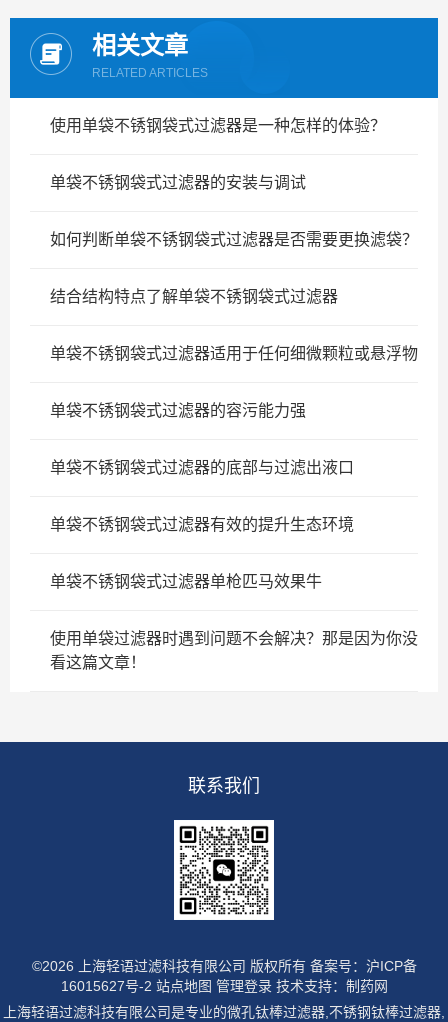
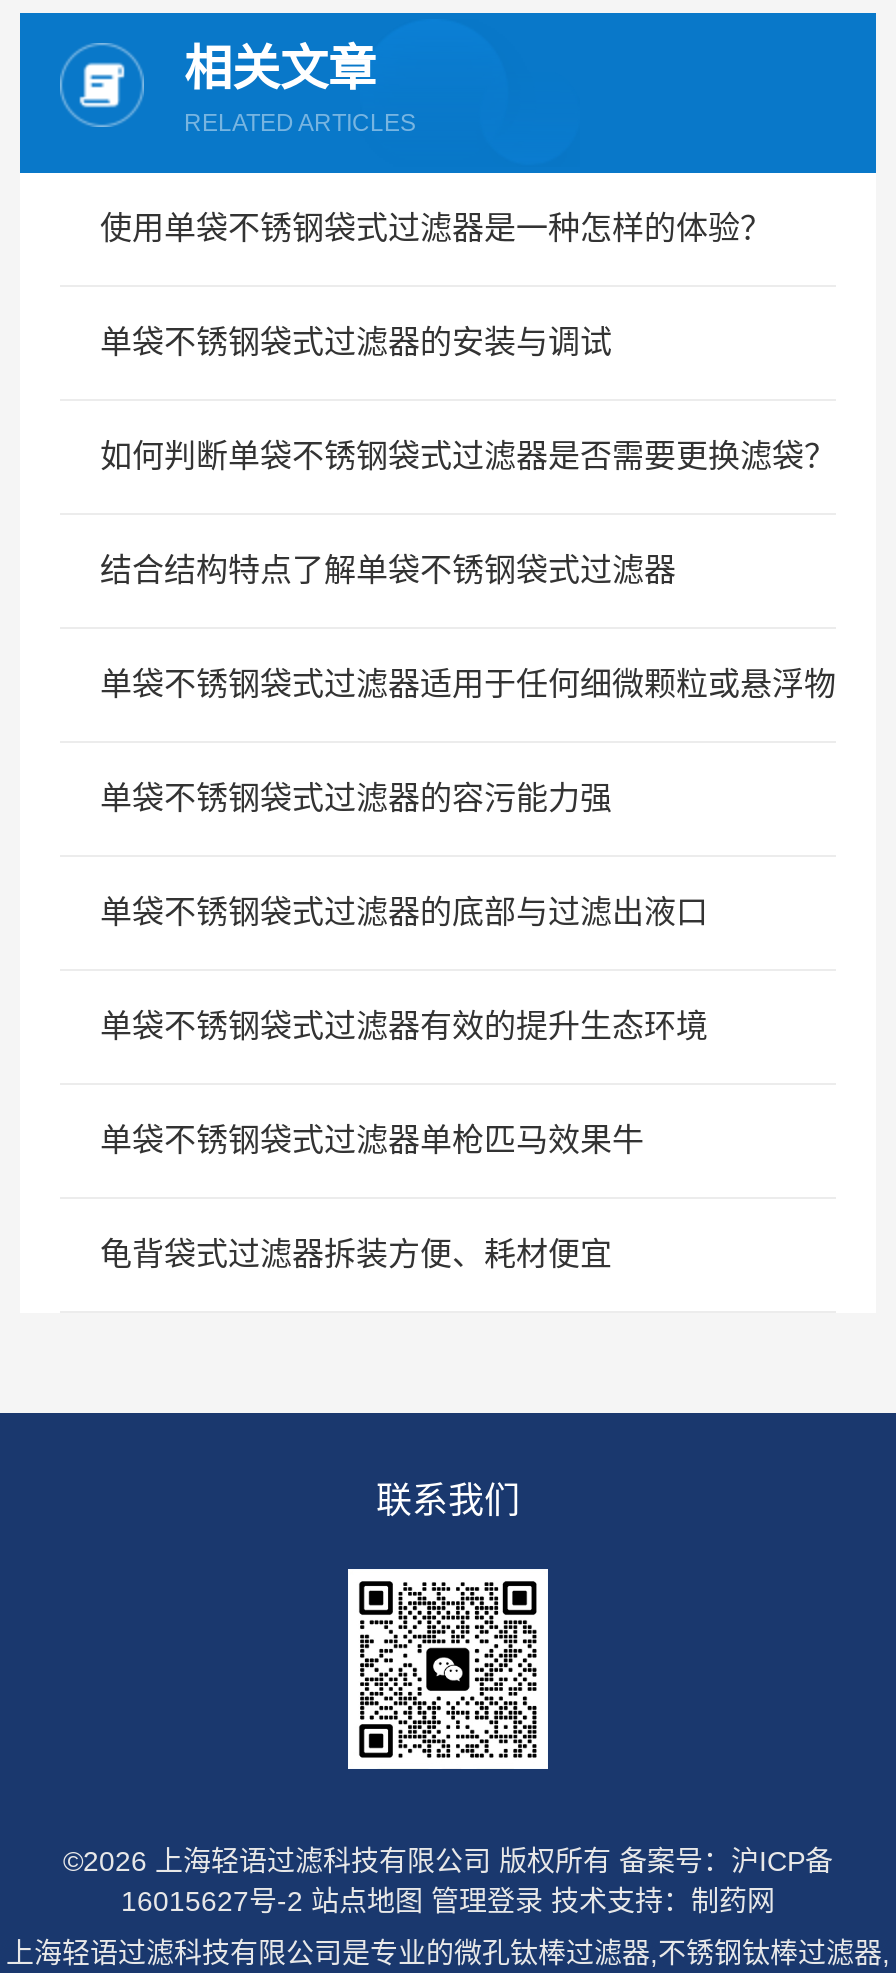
[50,630,418,671] 使用单袋过滤器时遇到问题不会解决？那是因为你没 | 看这篇文章！ -> [100,1237,612,1271] 龟背袋式过滤器拆装方便、耗材便宜

